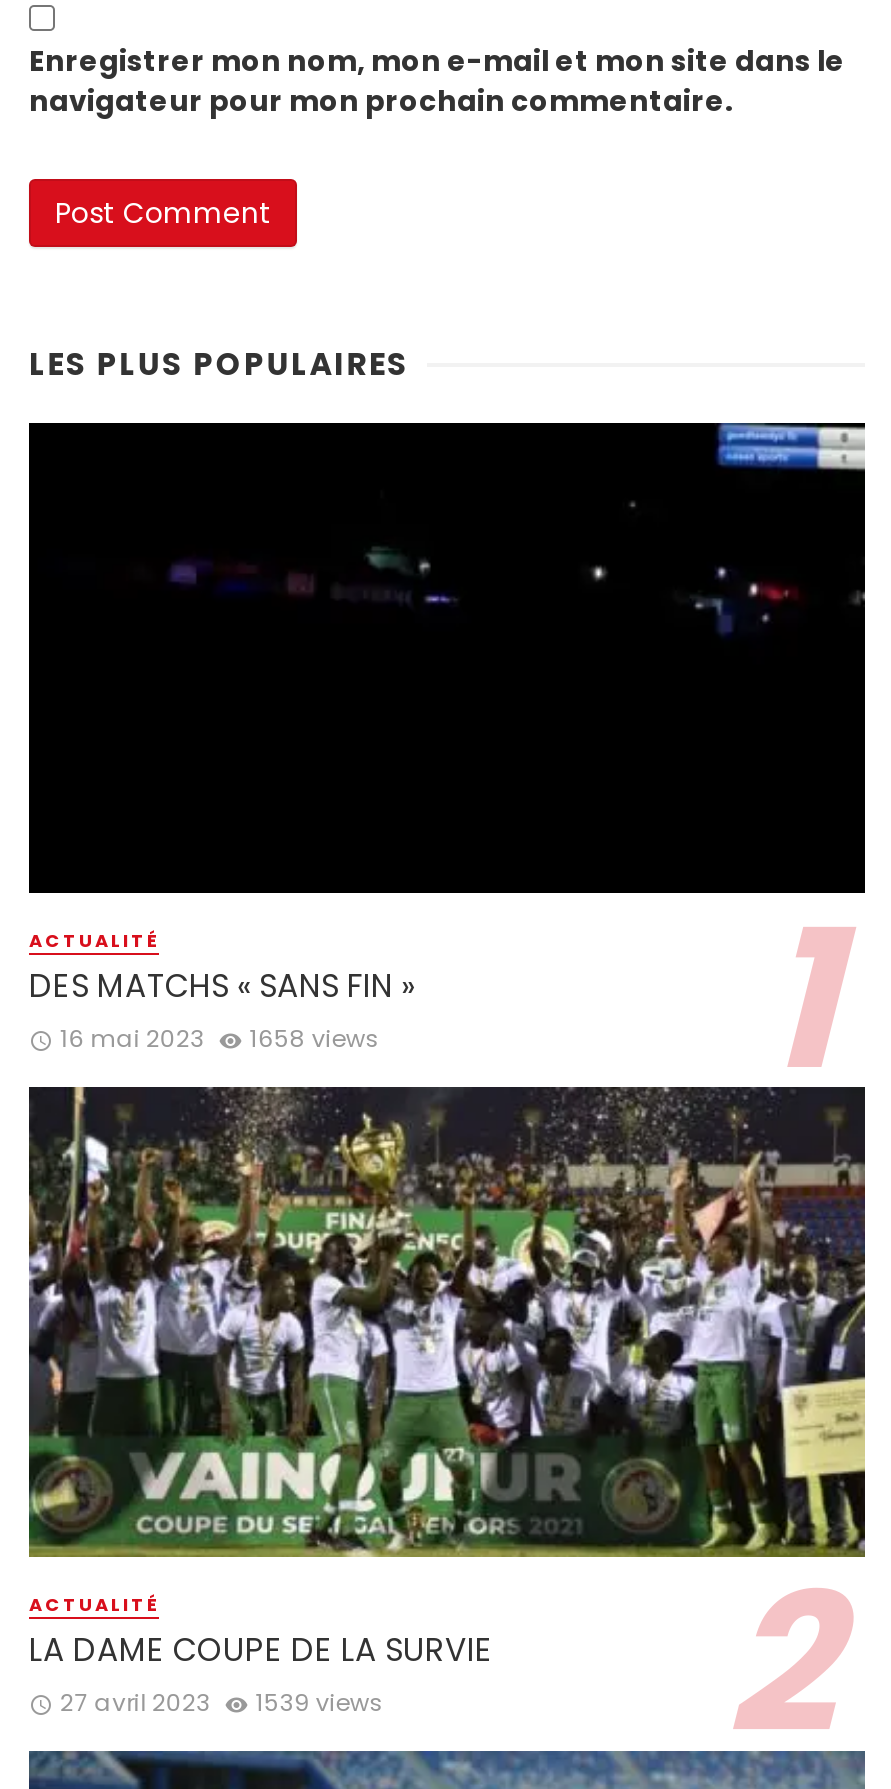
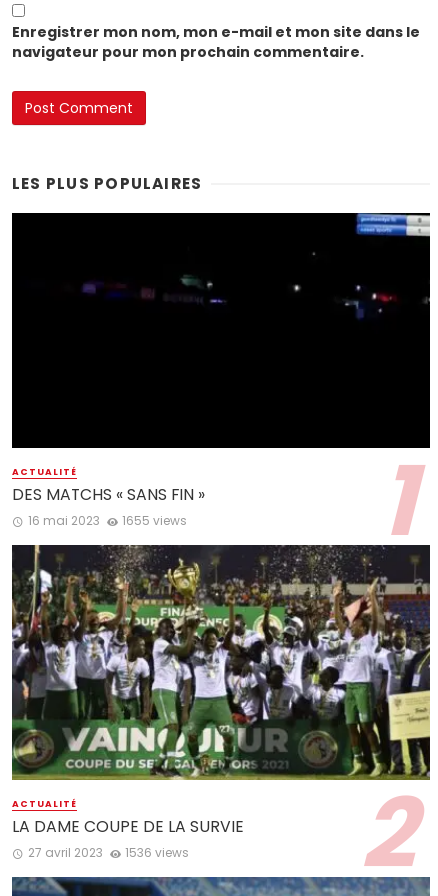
[60,1021,380,1055] 16 mai 2023 1658 views -> [28,512,187,529] 16 mai 2023 1655 views
[60,1686,384,1720] 27 avril 2023 1539 views -> [28,844,189,861] 27 avril 2023 1536 views

